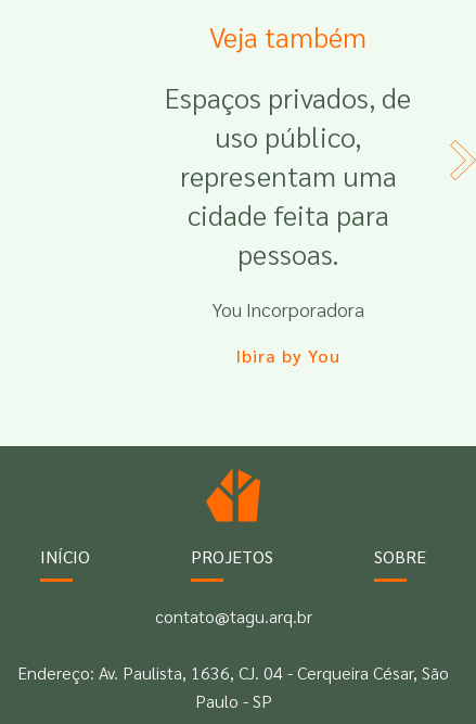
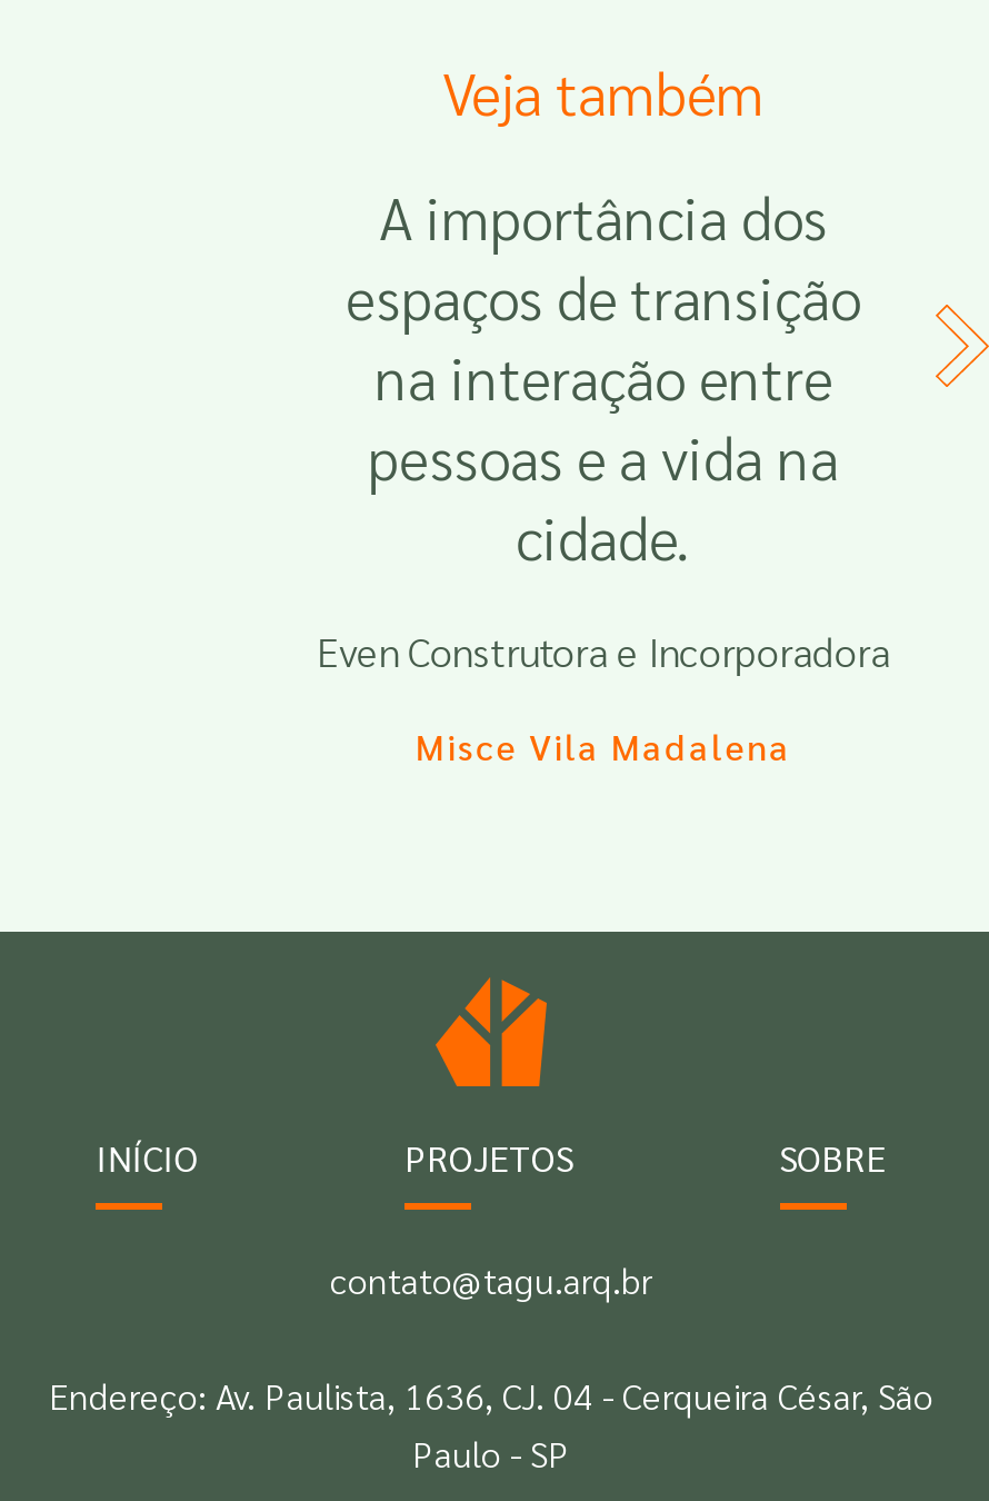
[165,78,411,271] Espaços privados, de | uso público, | representam uma | cidade feita para | pessoas. -> [346,177,861,573] A importância dos | espaços de transição | na interação entre | pessoas e a vida na | cidade.
[212,296,364,321] You Incorporadora -> [317,624,890,676] Even Construtora e Incorporadora
[235,344,341,367] Ibira by You -> [416,722,791,769] Misce Vila Madalena

